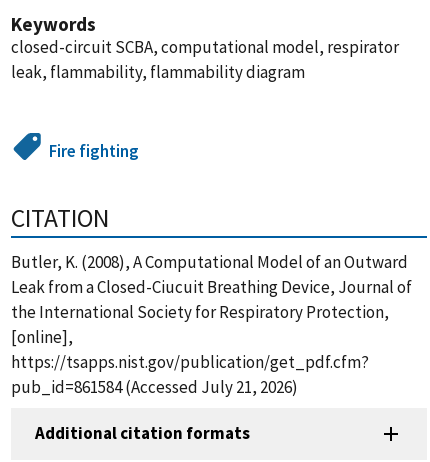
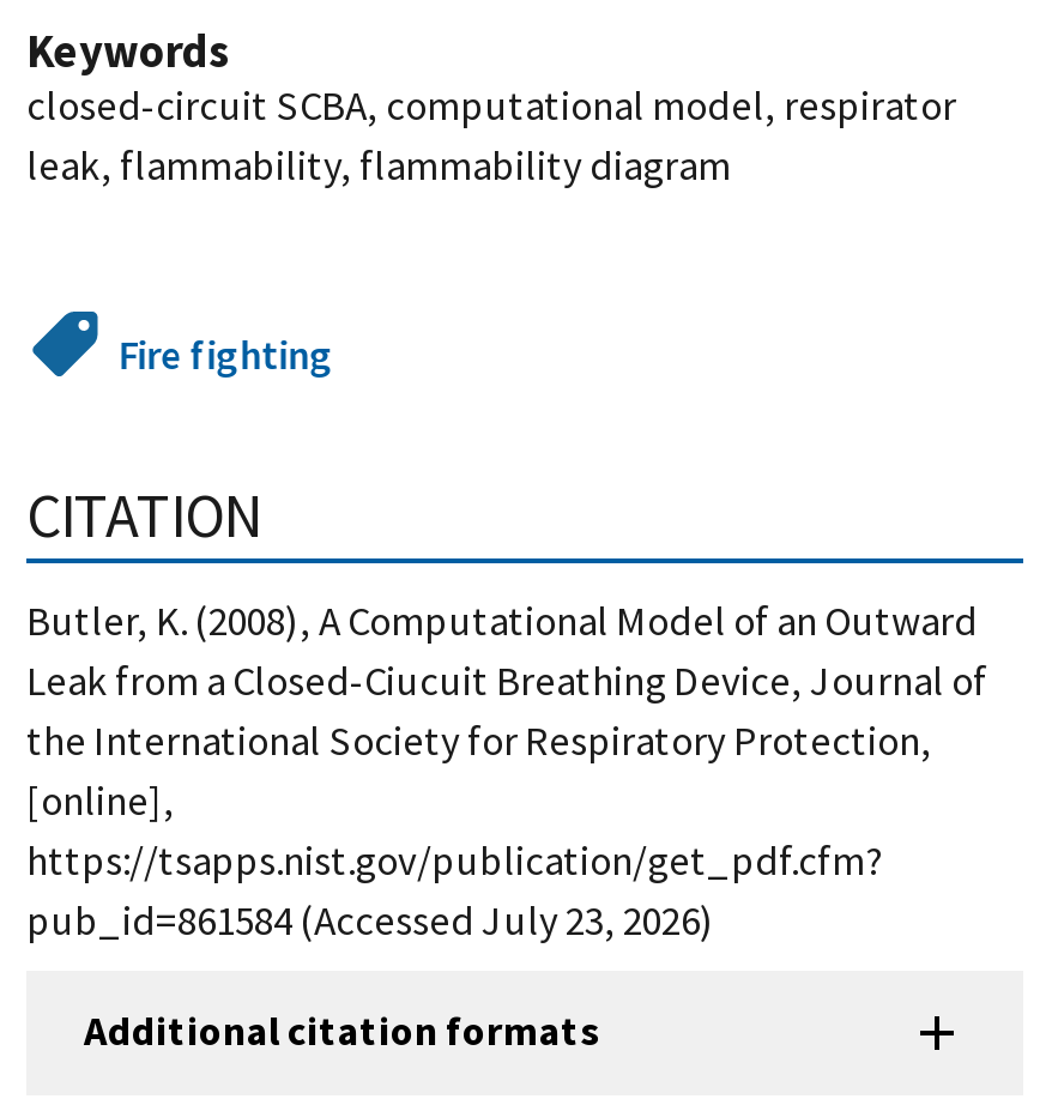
[11,376,298,398] pub_id=861584 (Accessed July 21, 2026) -> [26,894,714,947] pub_id=861584 (Accessed July 23, 2026)

